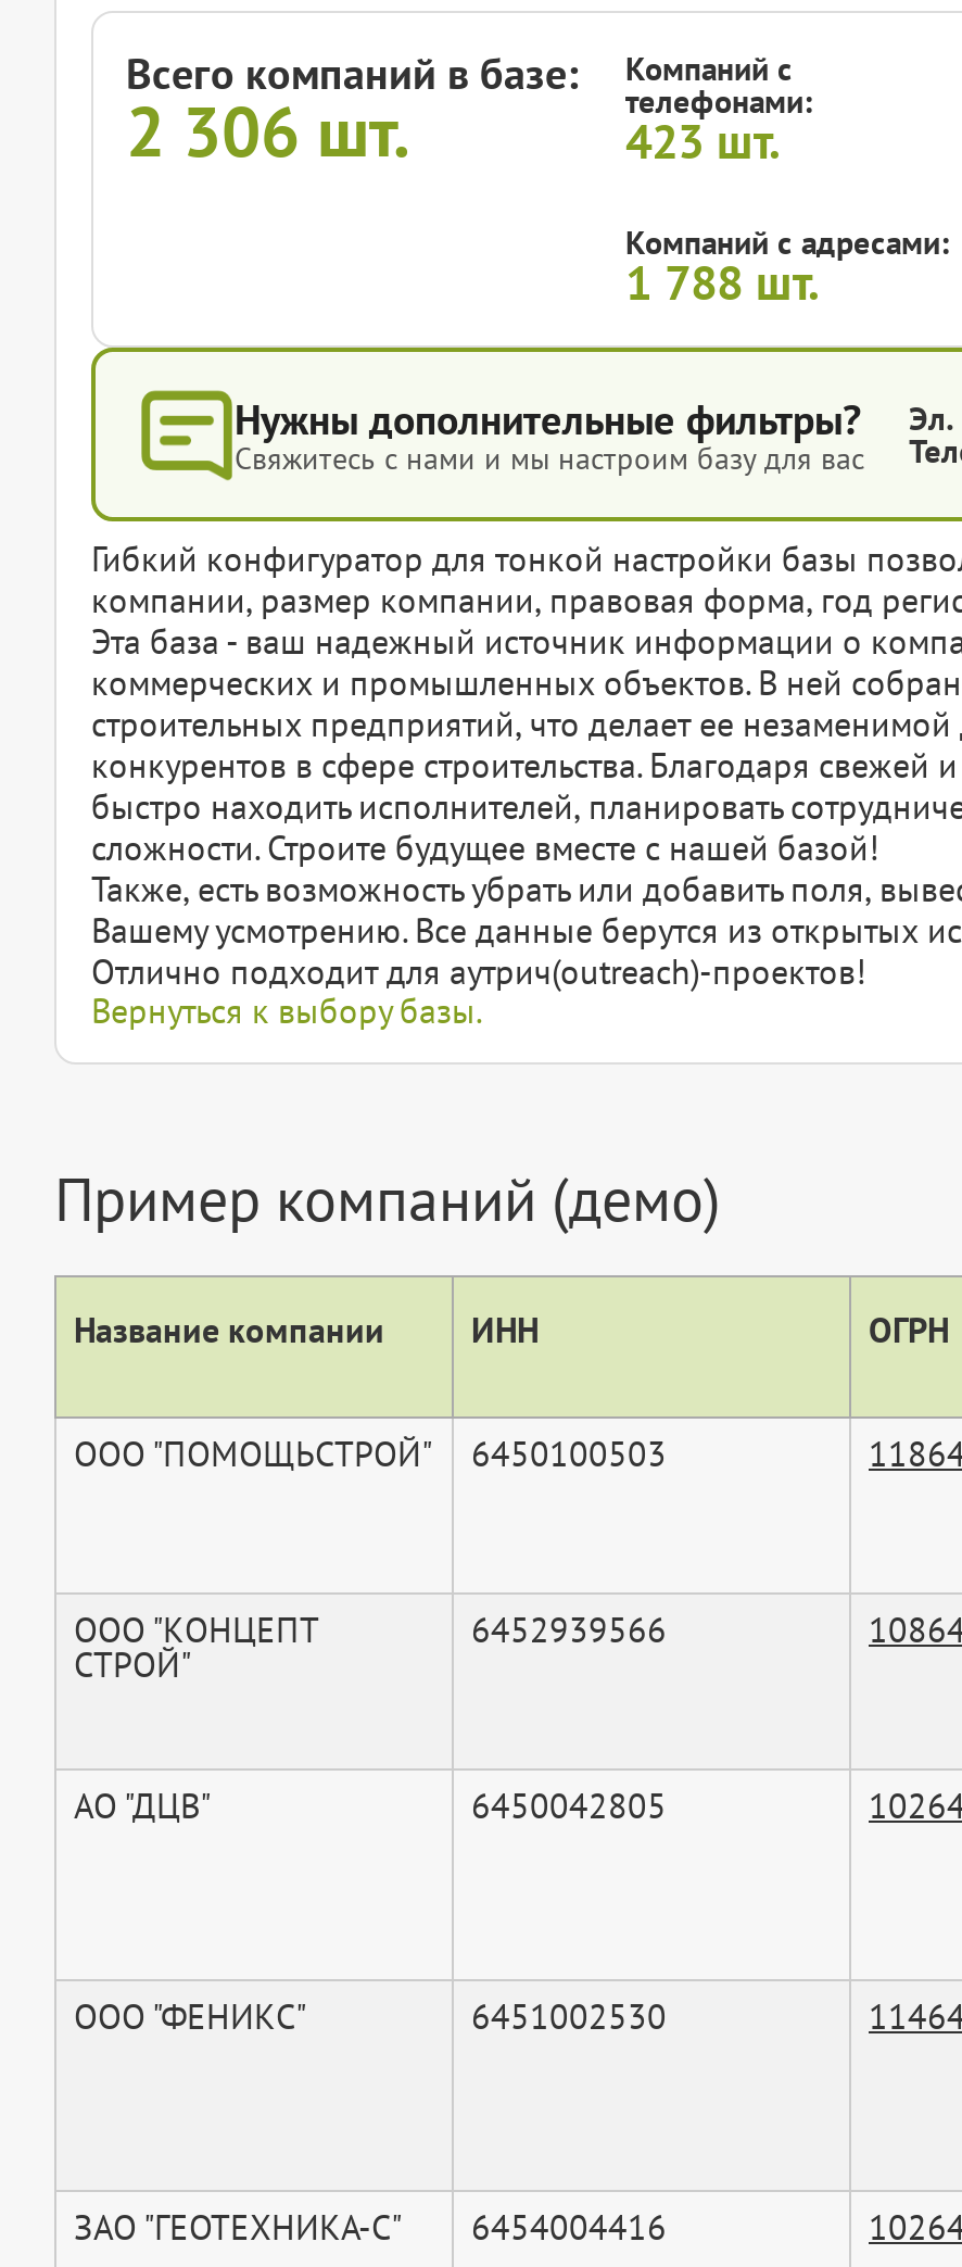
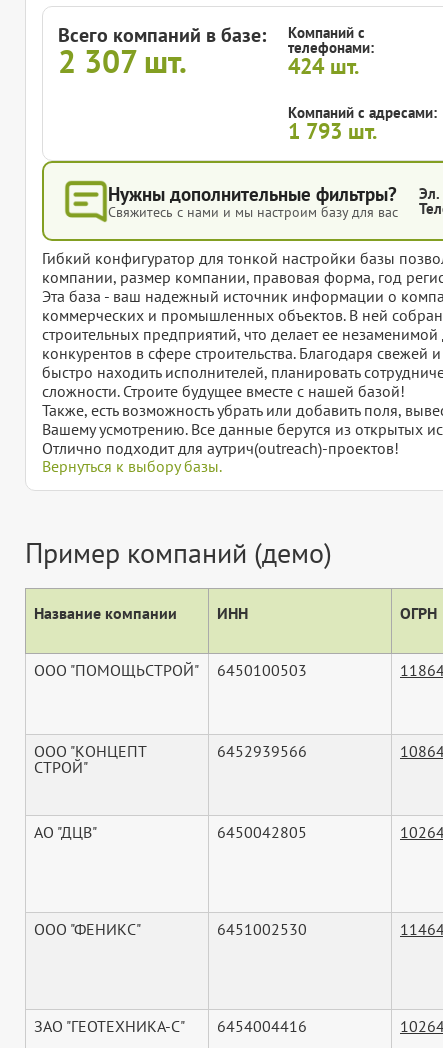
[126,85,410,176] 2 306шт. -> [58,40,187,82] 2 307шт.
[625,111,780,172] 423шт. -> [288,52,359,80] 424шт.
[625,252,819,312] 1 788шт. -> [288,117,377,145] 1 793шт.

